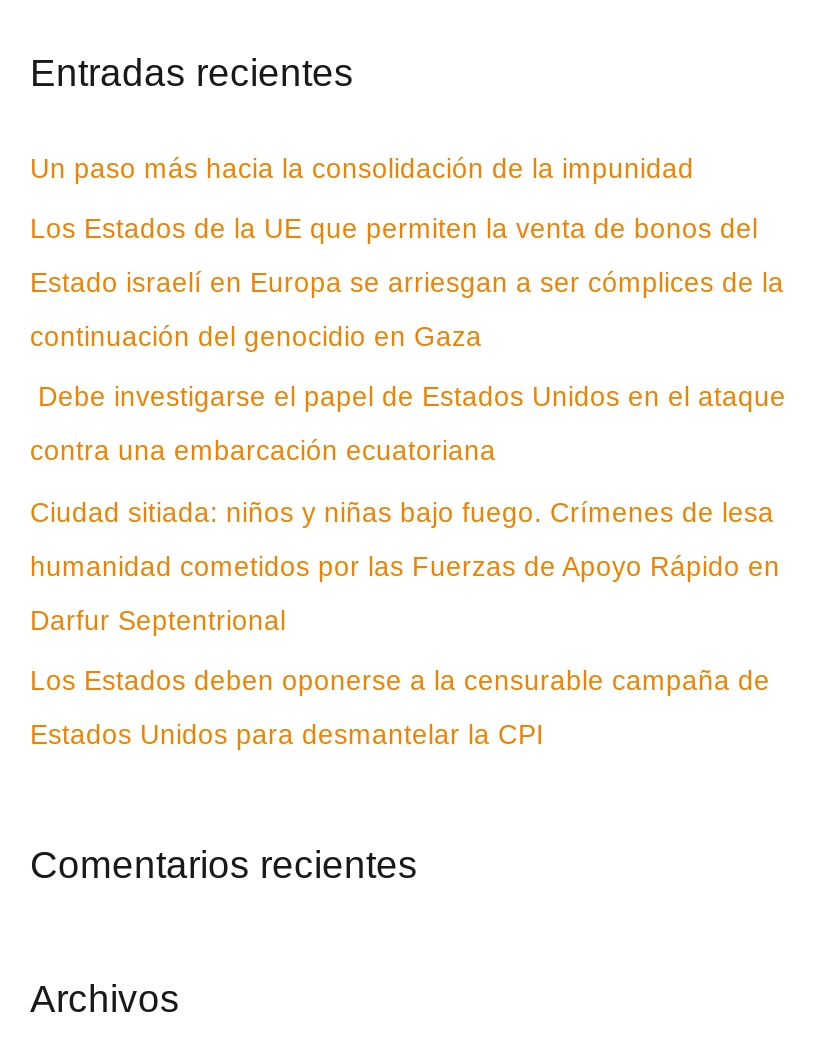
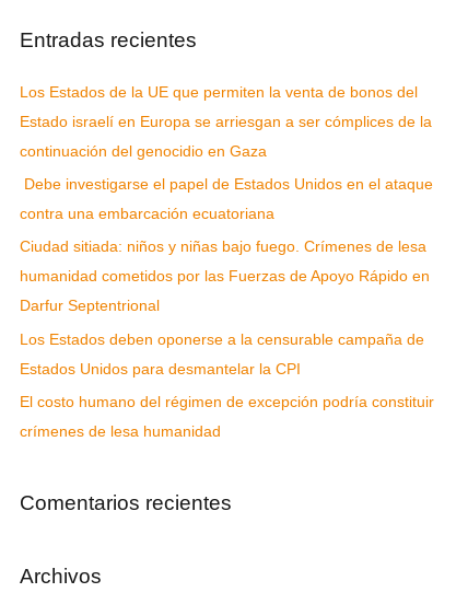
[30,153,702,183] Un paso más hacia la consolidación de la impunidad -> none
moved [30,214,786,750] -> [20,84,433,377]: Los Estados de la UE que permiten la venta de bonos del | Estado israelí en Europa se arriesgan a ser cómplices de la | continuación del genocidio en Gaza | ... | Los Estados deben oponerse a la censurable campaña de | Estados Unidos para desmantelar la CPI
none -> [20,394,434,440] El costo humano del régimen de excepción podría constituir | crímenes de lesa humanidad

